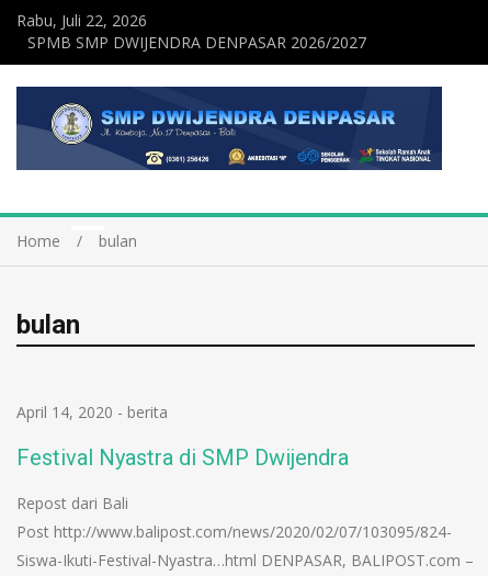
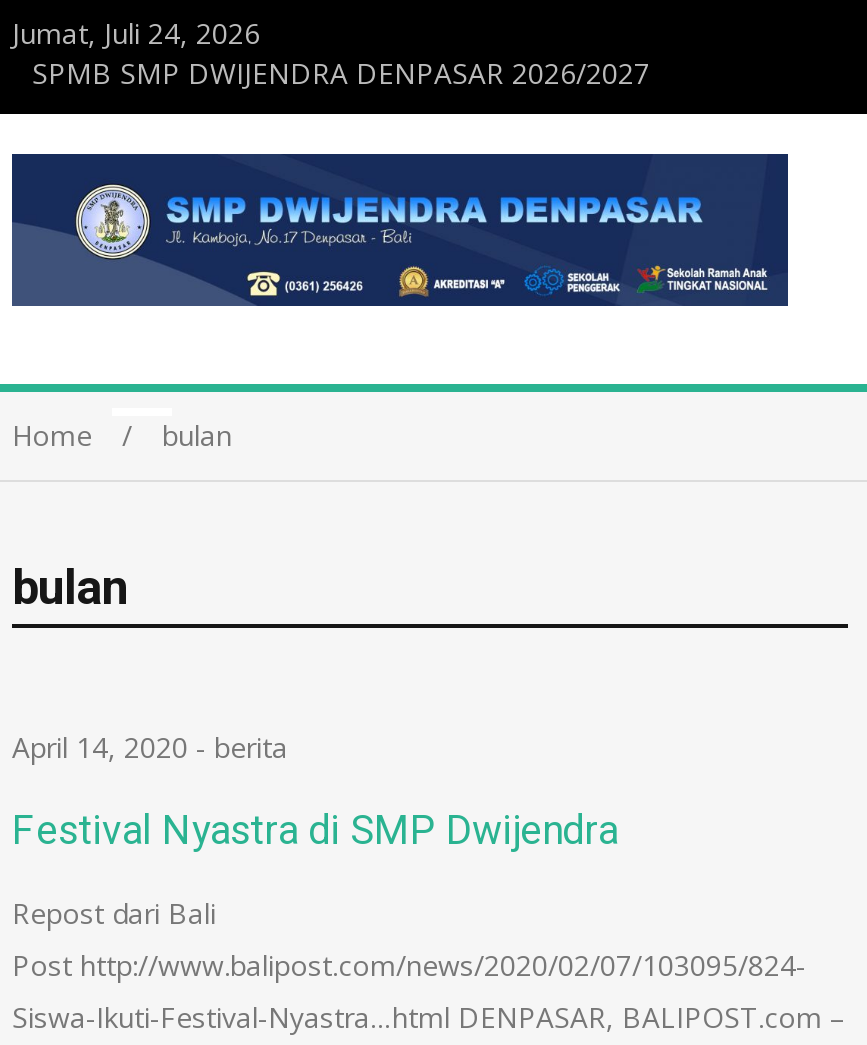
[16,10,147,31] Rabu, Juli 22, 2026 -> [12,14,260,52] Jumat, Juli 24, 2026

